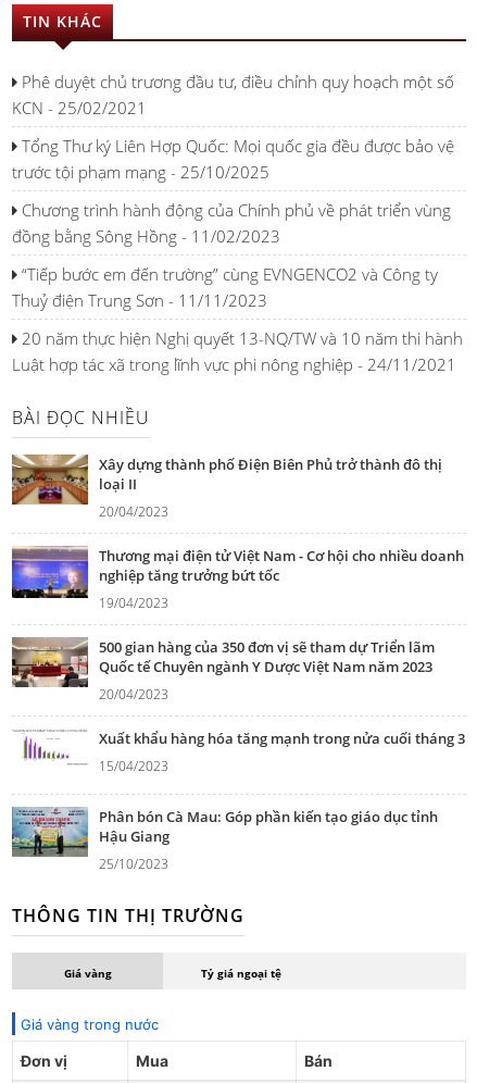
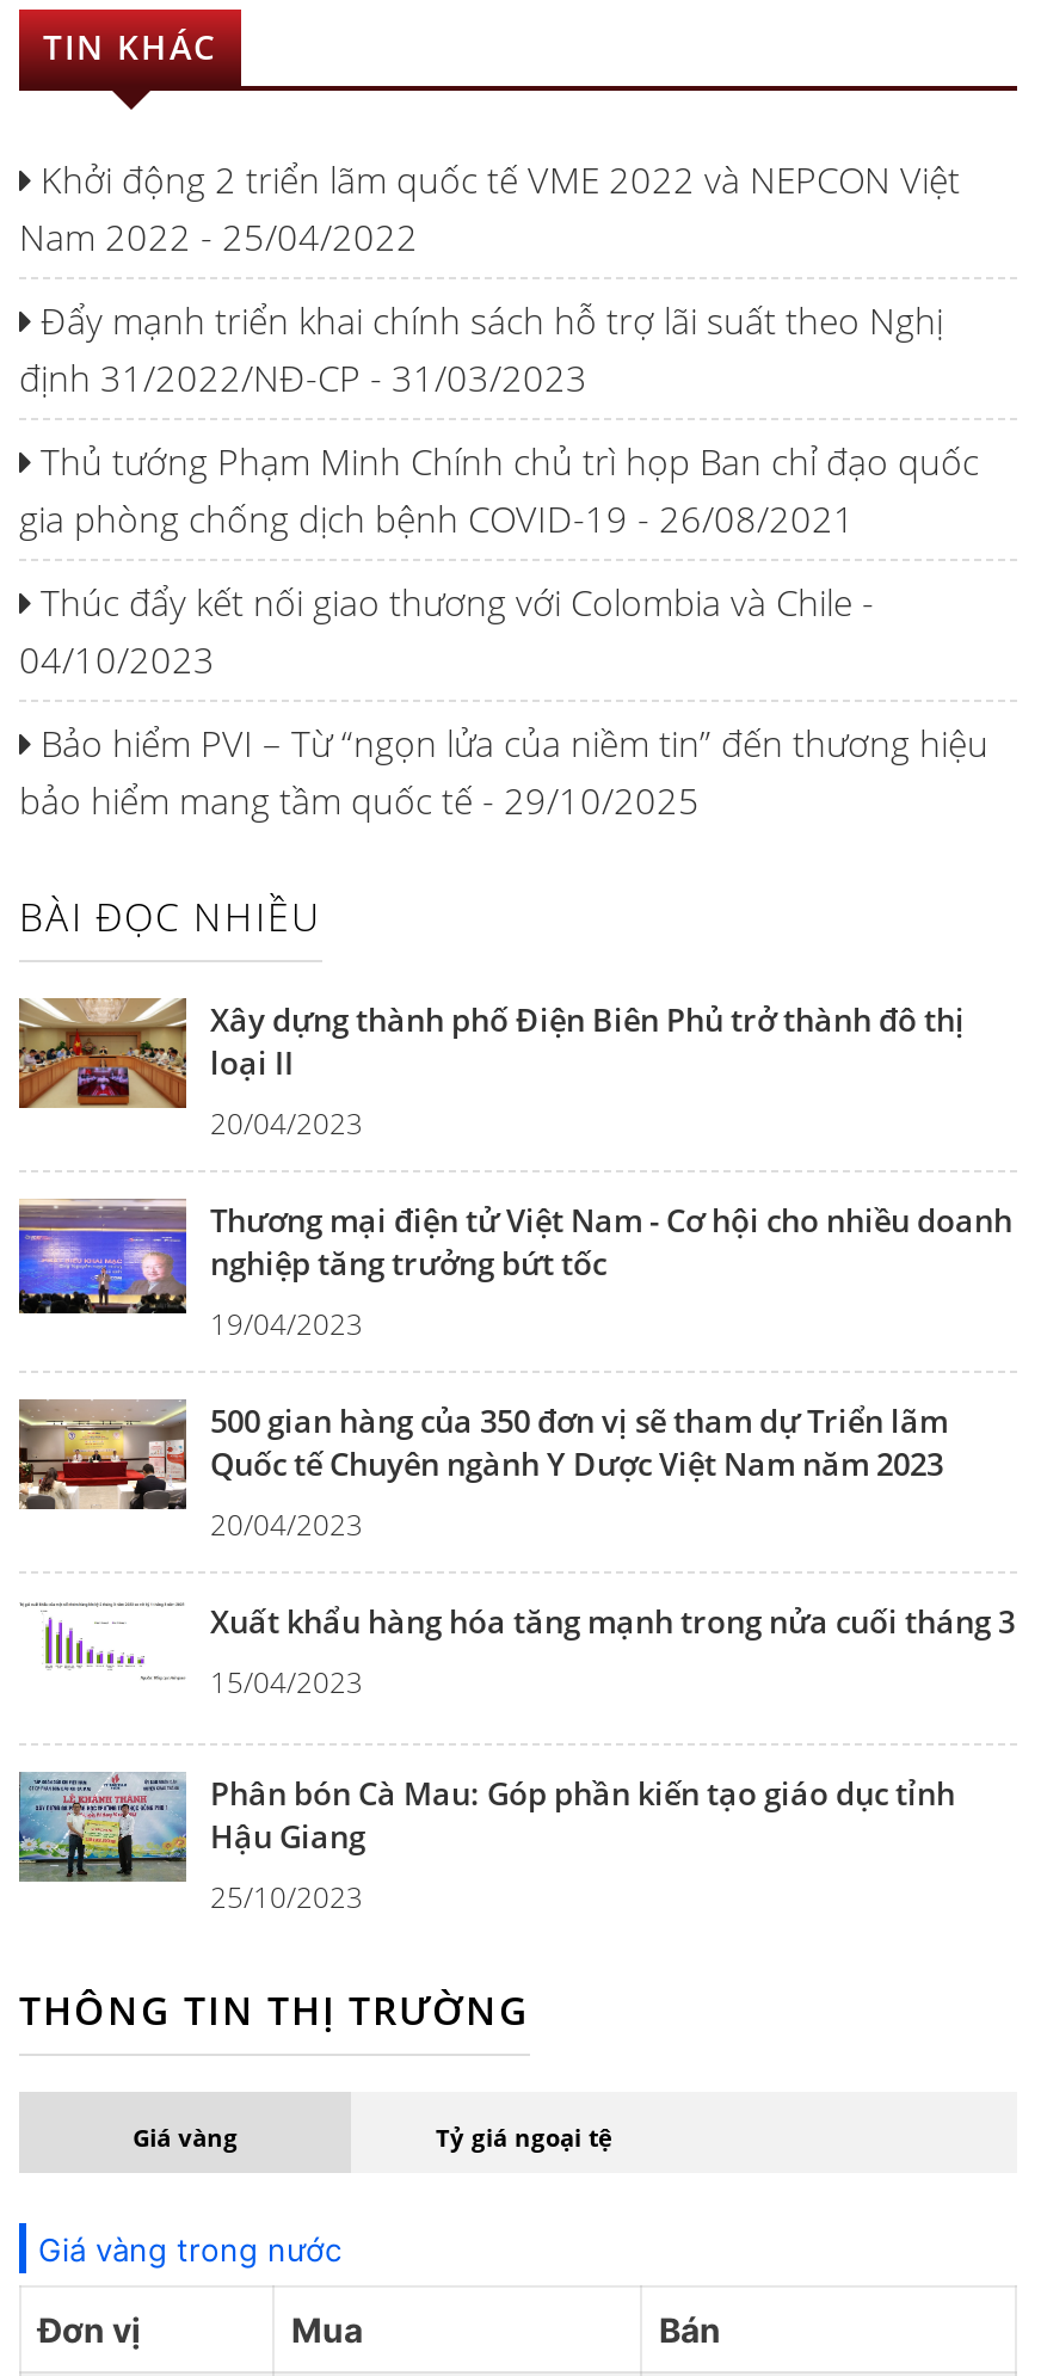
[12,70,454,118] Phê duyệt chủ trương đầu tư, điều chỉnh quy hoạch một số | KCN - 25/02/2021 -> [19,154,960,260] Khởi động 2 triển lãm quốc tế VME 2022 và NEPCON Việt | Nam 2022 - 25/04/2022
[12,135,454,182] Tổng Thư ký Liên Hợp Quốc: Mọi quốc gia đều được bảo vệ | trước tội phạm mạng - 25/10/2025 -> [19,295,943,400] Đẩy mạnh triển khai chính sách hỗ trợ lãi suất theo Nghị | định 31/2022/NĐ-CP - 31/03/2023
[12,199,451,247] Chương trình hành động của Chính phủ về phát triển vùng | đồng bằng Sông Hồng - 11/02/2023 -> [19,436,979,541] Thủ tướng Phạm Minh Chính chủ trì họp Ban chỉ đạo quốc | gia phòng chống dịch bệnh COVID-19 - 26/08/2021
[12,263,438,311] “Tiếp bước em đến trường” cùng EVNGENCO2 và Công ty | Thuỷ điện Trung Sơn - 11/11/2023 -> [19,577,874,682] Thúc đẩy kết nối giao thương với Colombia và Chile - | 04/10/2023
[12,327,463,375] 20 năm thực hiện Nghị quyết 13-NQ/TW và 10 năm thi hành | Luật hợp tác xã trong lĩnh vực phi nông nghiệp - 24/11/2021 -> [19,718,988,823] Bảo hiểm PVI – Từ “ngọn lửa của niềm tin” đến thương hiệu | bảo hiểm mang tầm quốc tế - 29/10/2025

